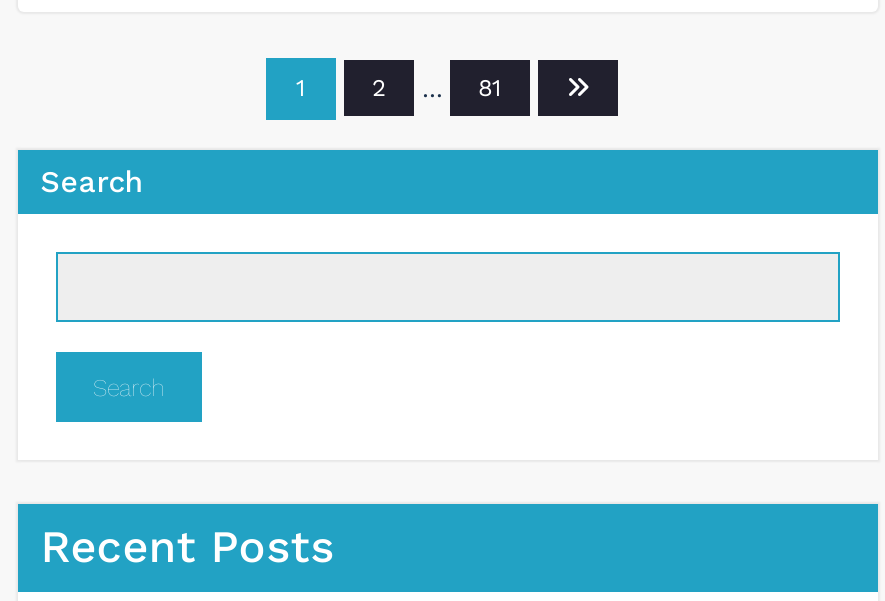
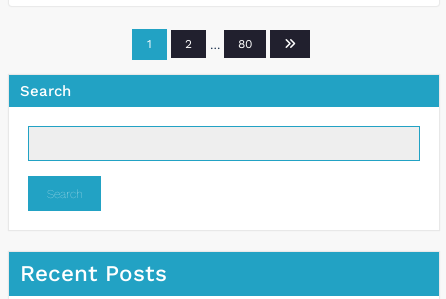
[478,74,502,102] 81 -> [238,37,252,51] 80

